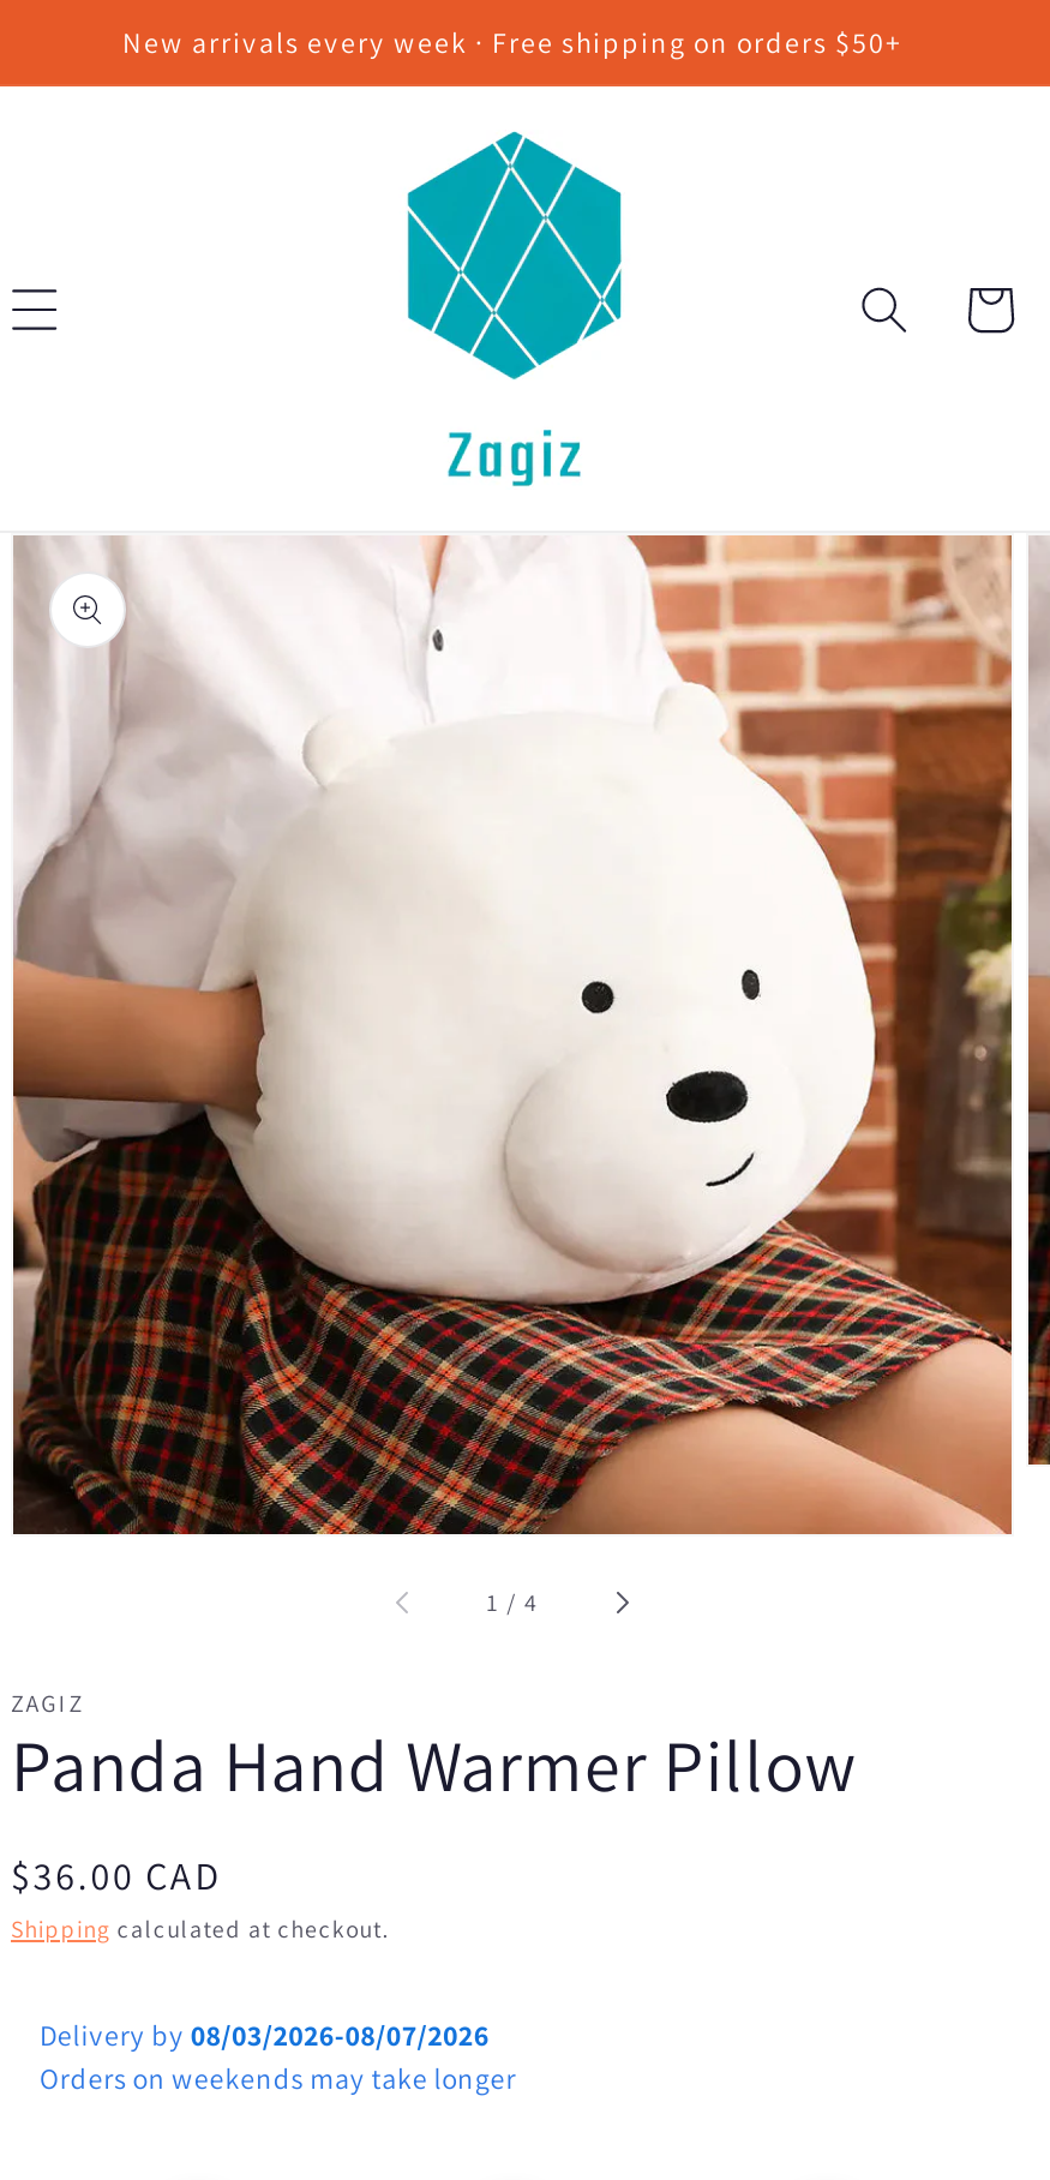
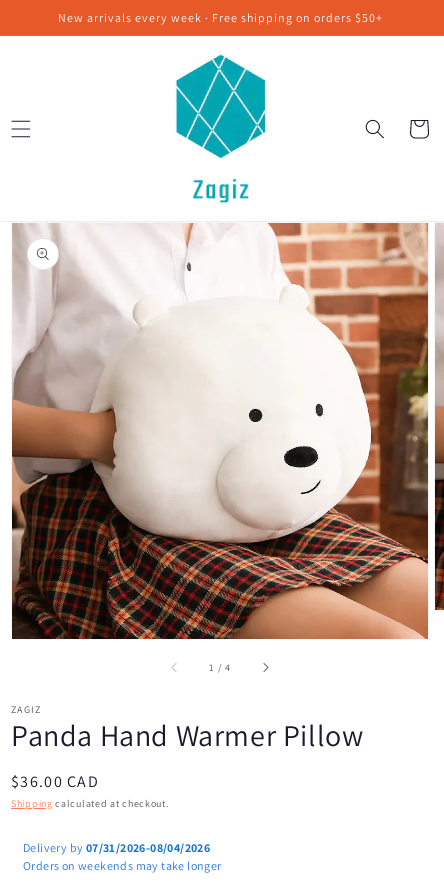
[40,2017,489,2053] Delivery by 08/03/2026-08/07/2026 -> [23,840,210,855] Delivery by 07/31/2026-08/04/2026

